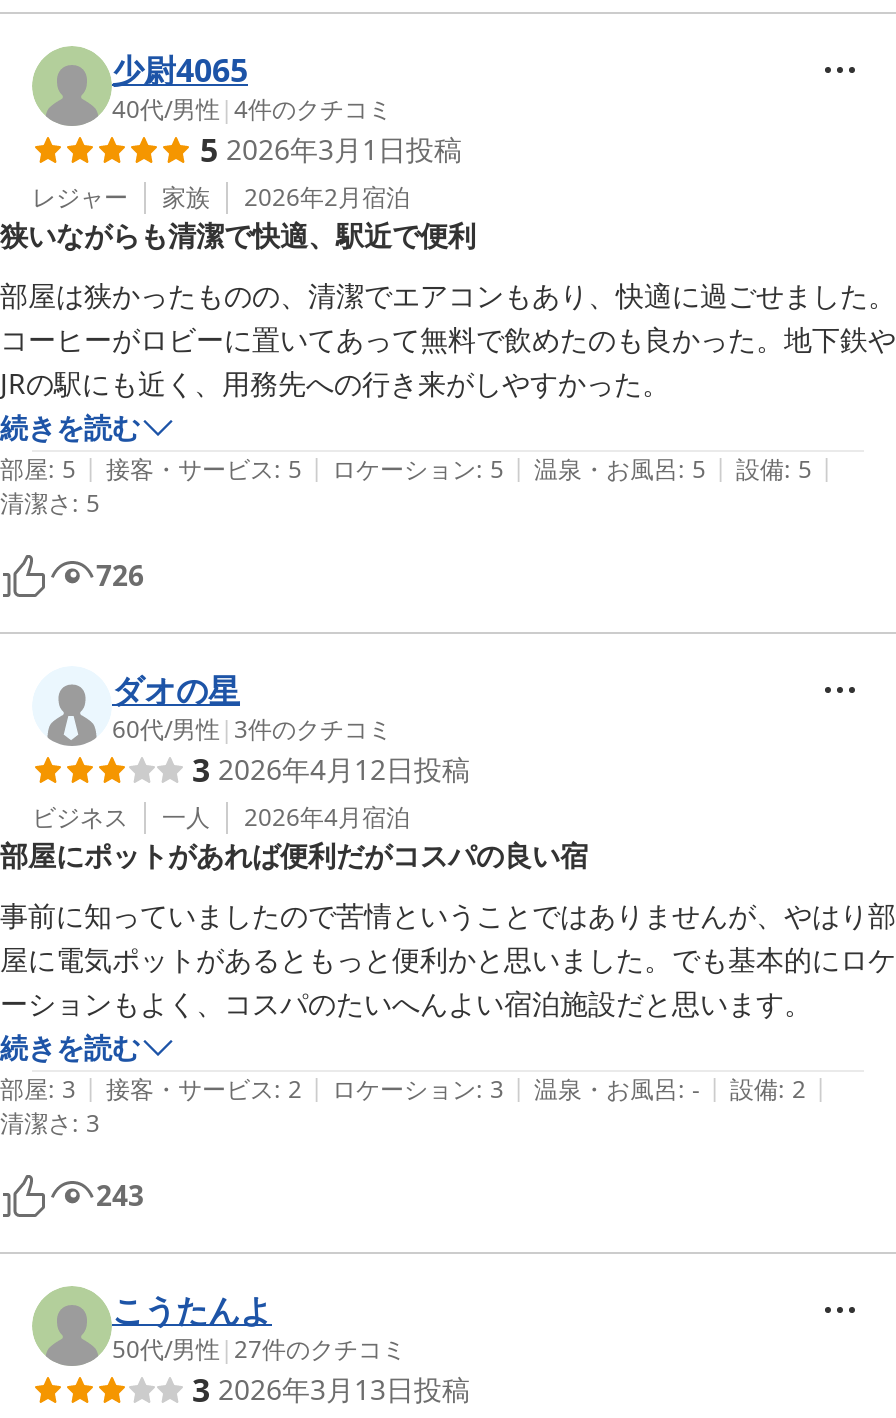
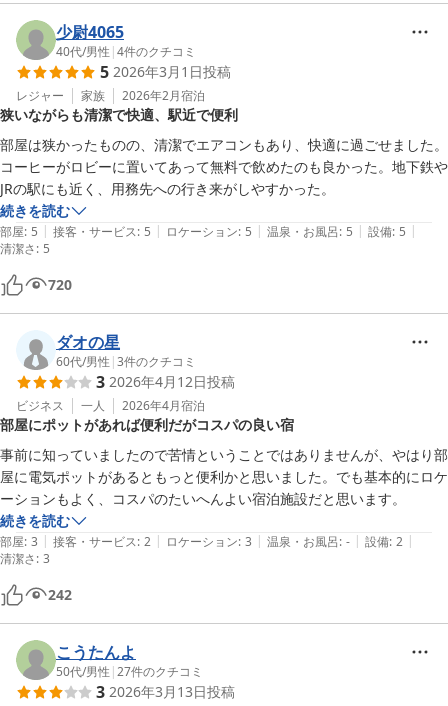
[96,556,144,594] 726 -> [48,275,72,294] 720
[96,1176,144,1214] 243 -> [48,585,72,604] 242

